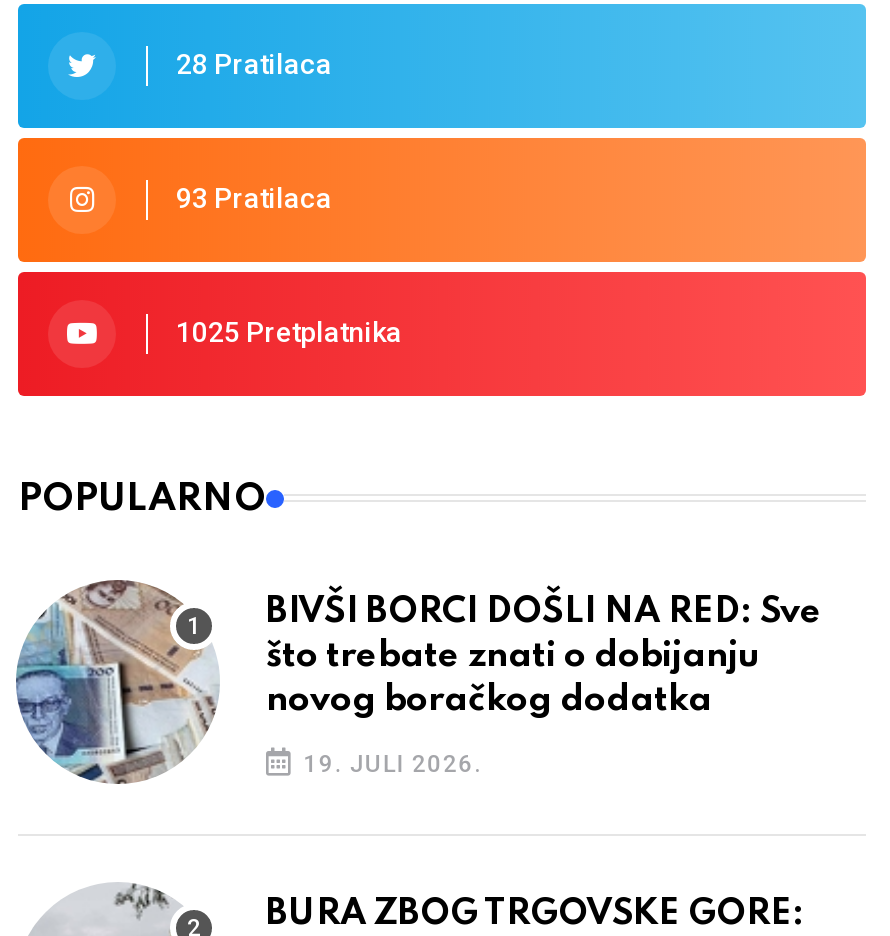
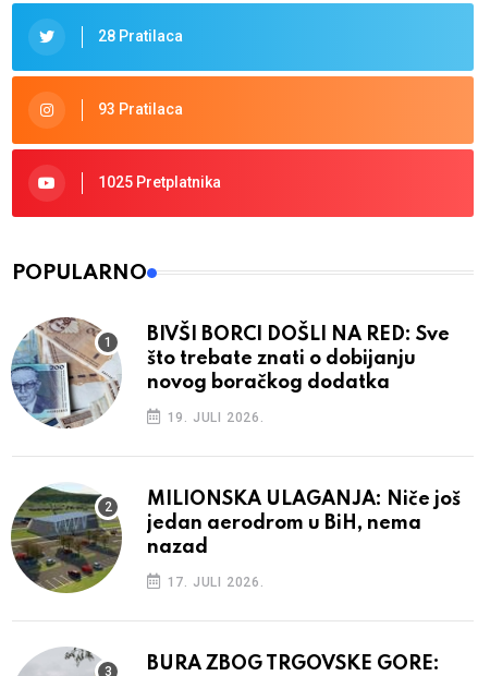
none -> [11,484,461,593] [image] | MILIONSKA ULAGANJA: Niče još | jedan aerodrom u BiH, nema | nazad | 17. JULI 2026.

